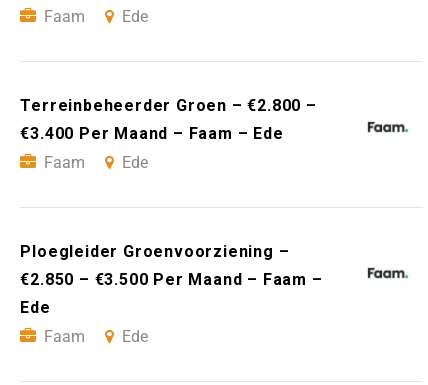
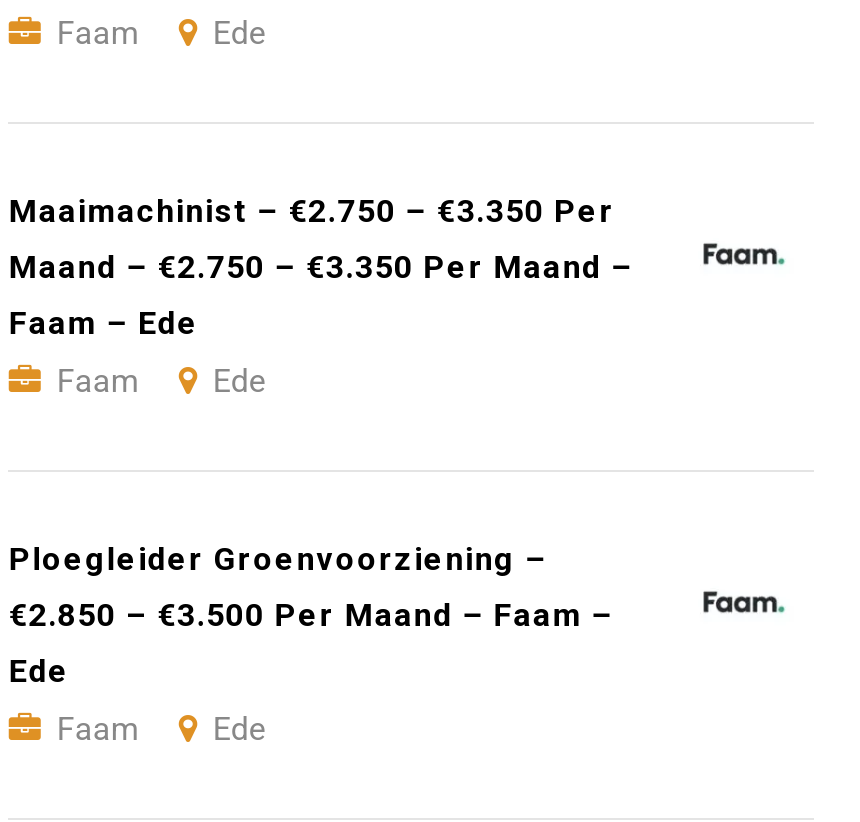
[20,96,317,143] Terreinbeheerder Groen – €2.800 – | €3.400 Per Maand – Faam – Ede -> [9,191,633,341] Maaimachinist – €2.750 – €3.350 Per | Maand – €2.750 – €3.350 Per Maand – | Faam – Ede

